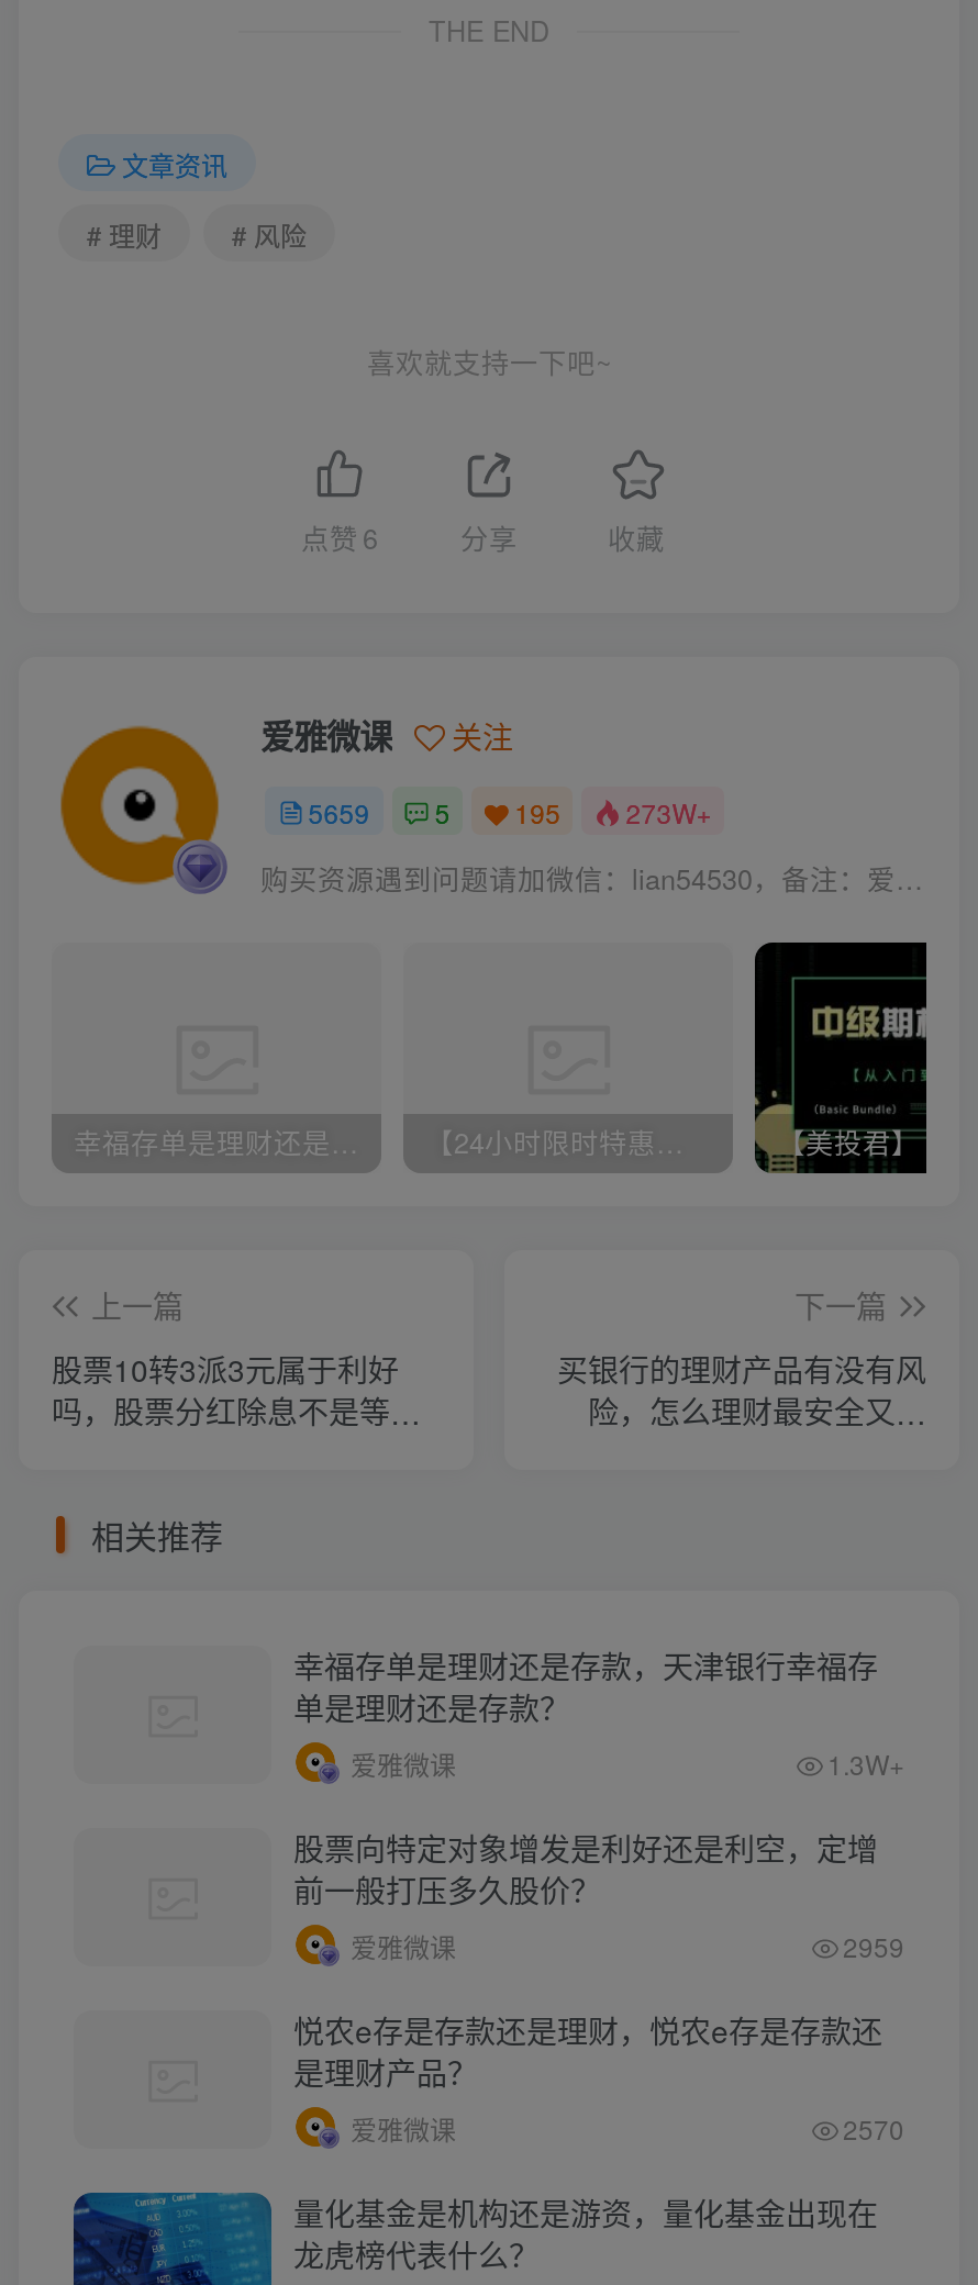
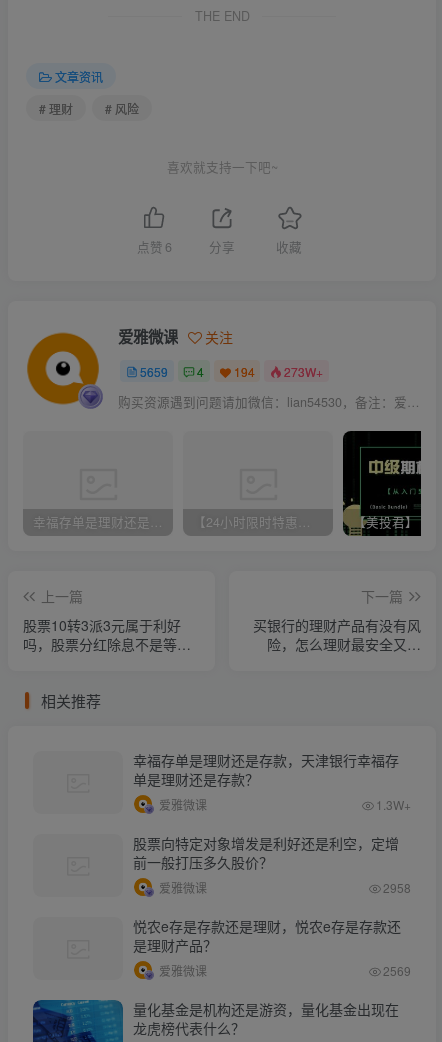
[435,792,450,830] 5 -> [197,363,204,380] 4
[515,792,561,830] 195 -> [234,363,255,380] 194
[843,1927,904,1964] 2959 -> [383,879,411,896] 2958
[843,2109,904,2146] 2570 -> [383,962,411,979] 2569

